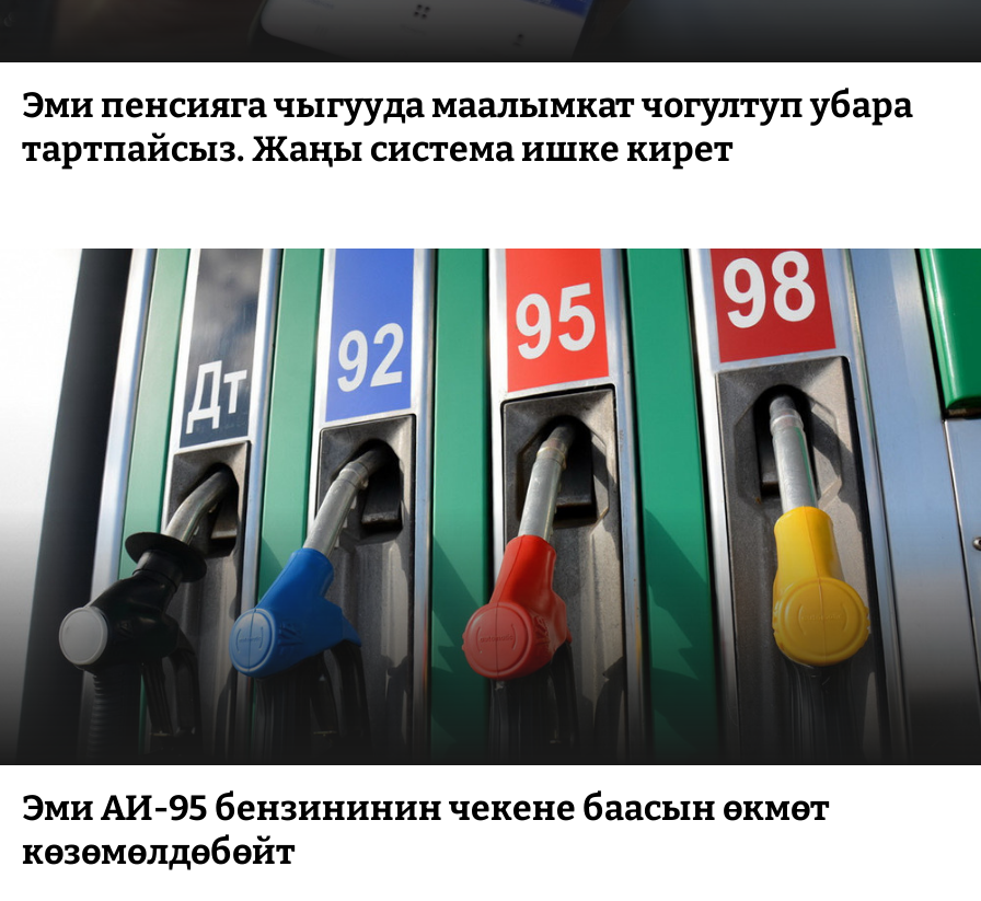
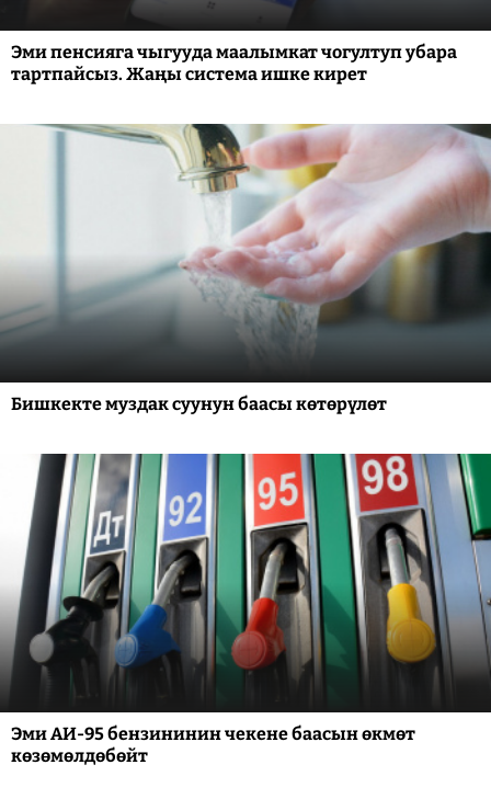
none -> [11,123,488,414] [image] | Бишкекте муздак суунун баасы көтөрүлөт

